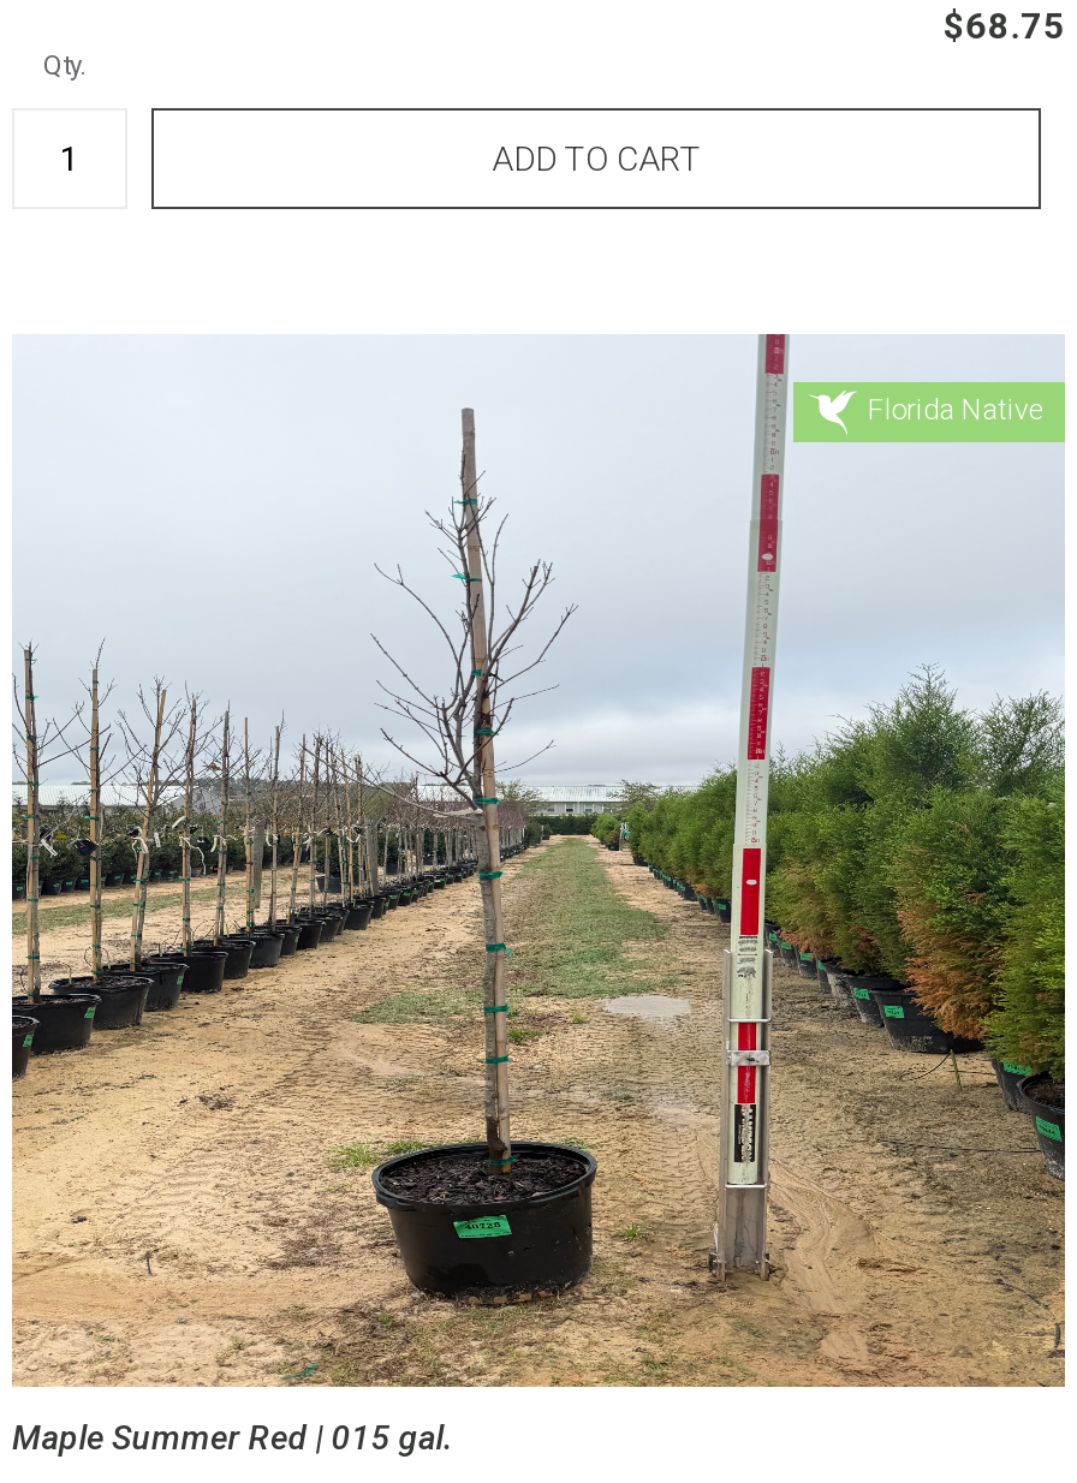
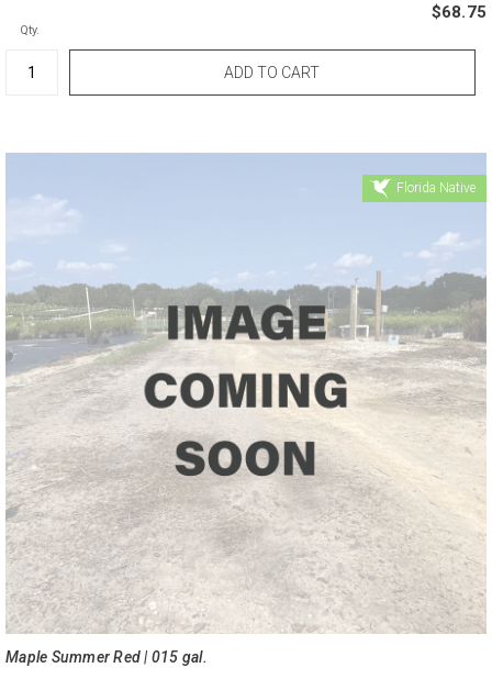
[10,332,1067,1389] [image] -> [5,153,487,634] [image]

